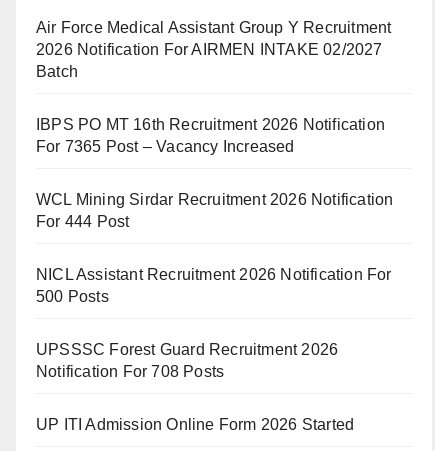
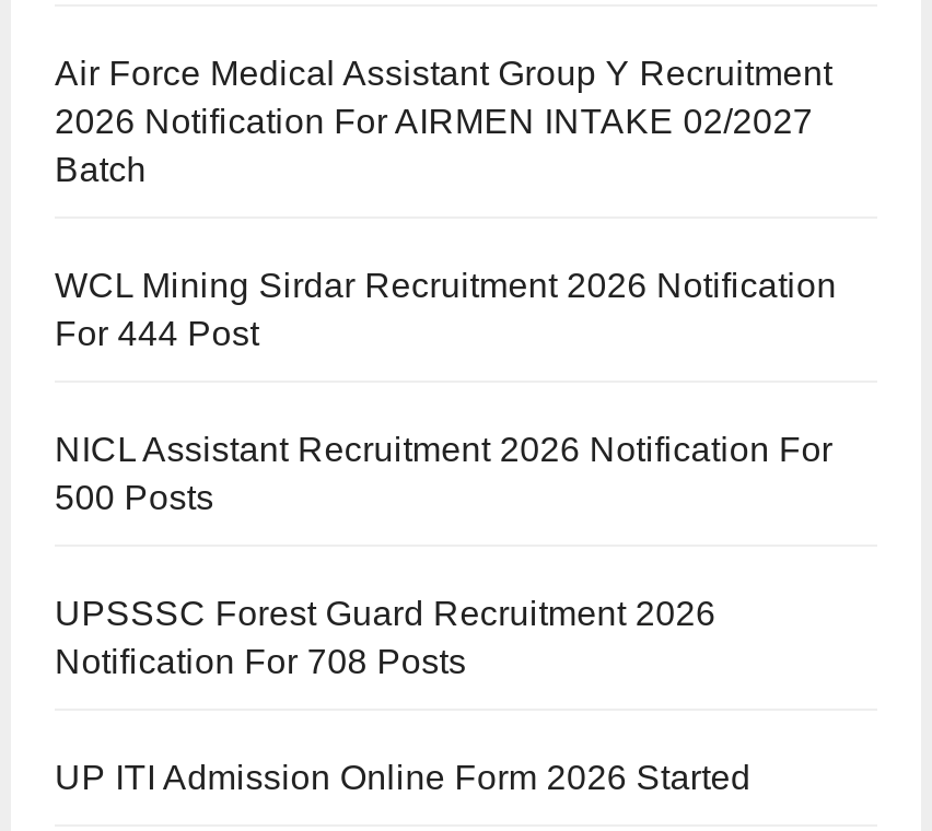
[36,116,385,155] IBPS PO MT 16th Recruitment 2026 Notification | For 7365 Post – Vacancy Increased -> none

